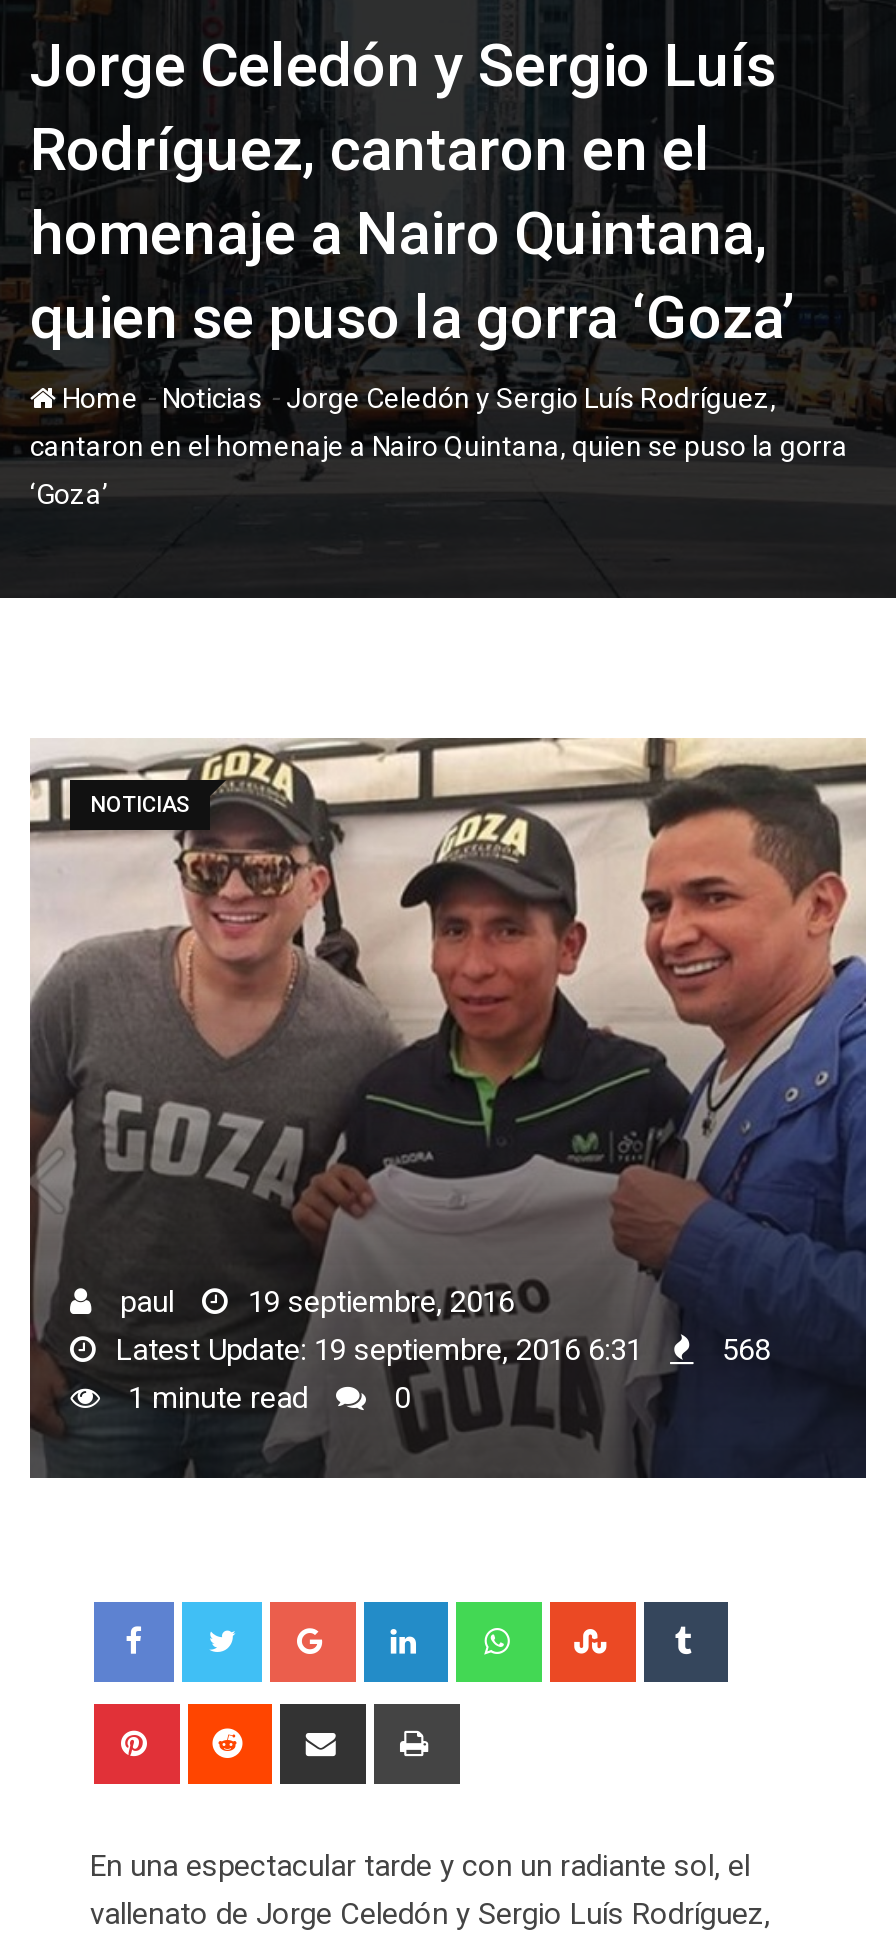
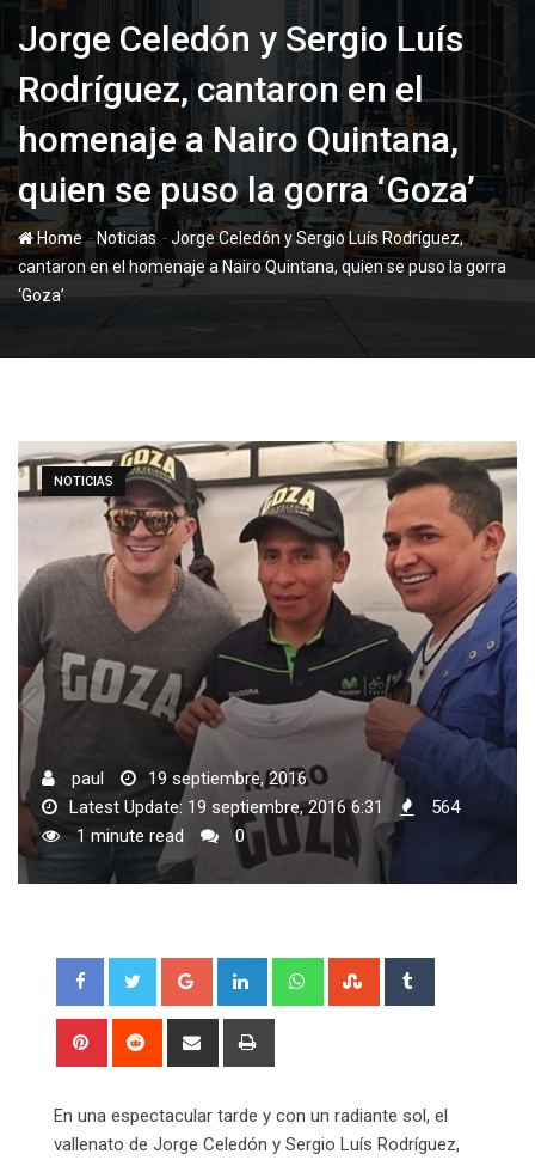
[116,1333,770,1369] Latest Update: 19 septiembre, 2016 6:31 568 -> [69,797,460,818] Latest Update: 19 septiembre, 2016 6:31 564

